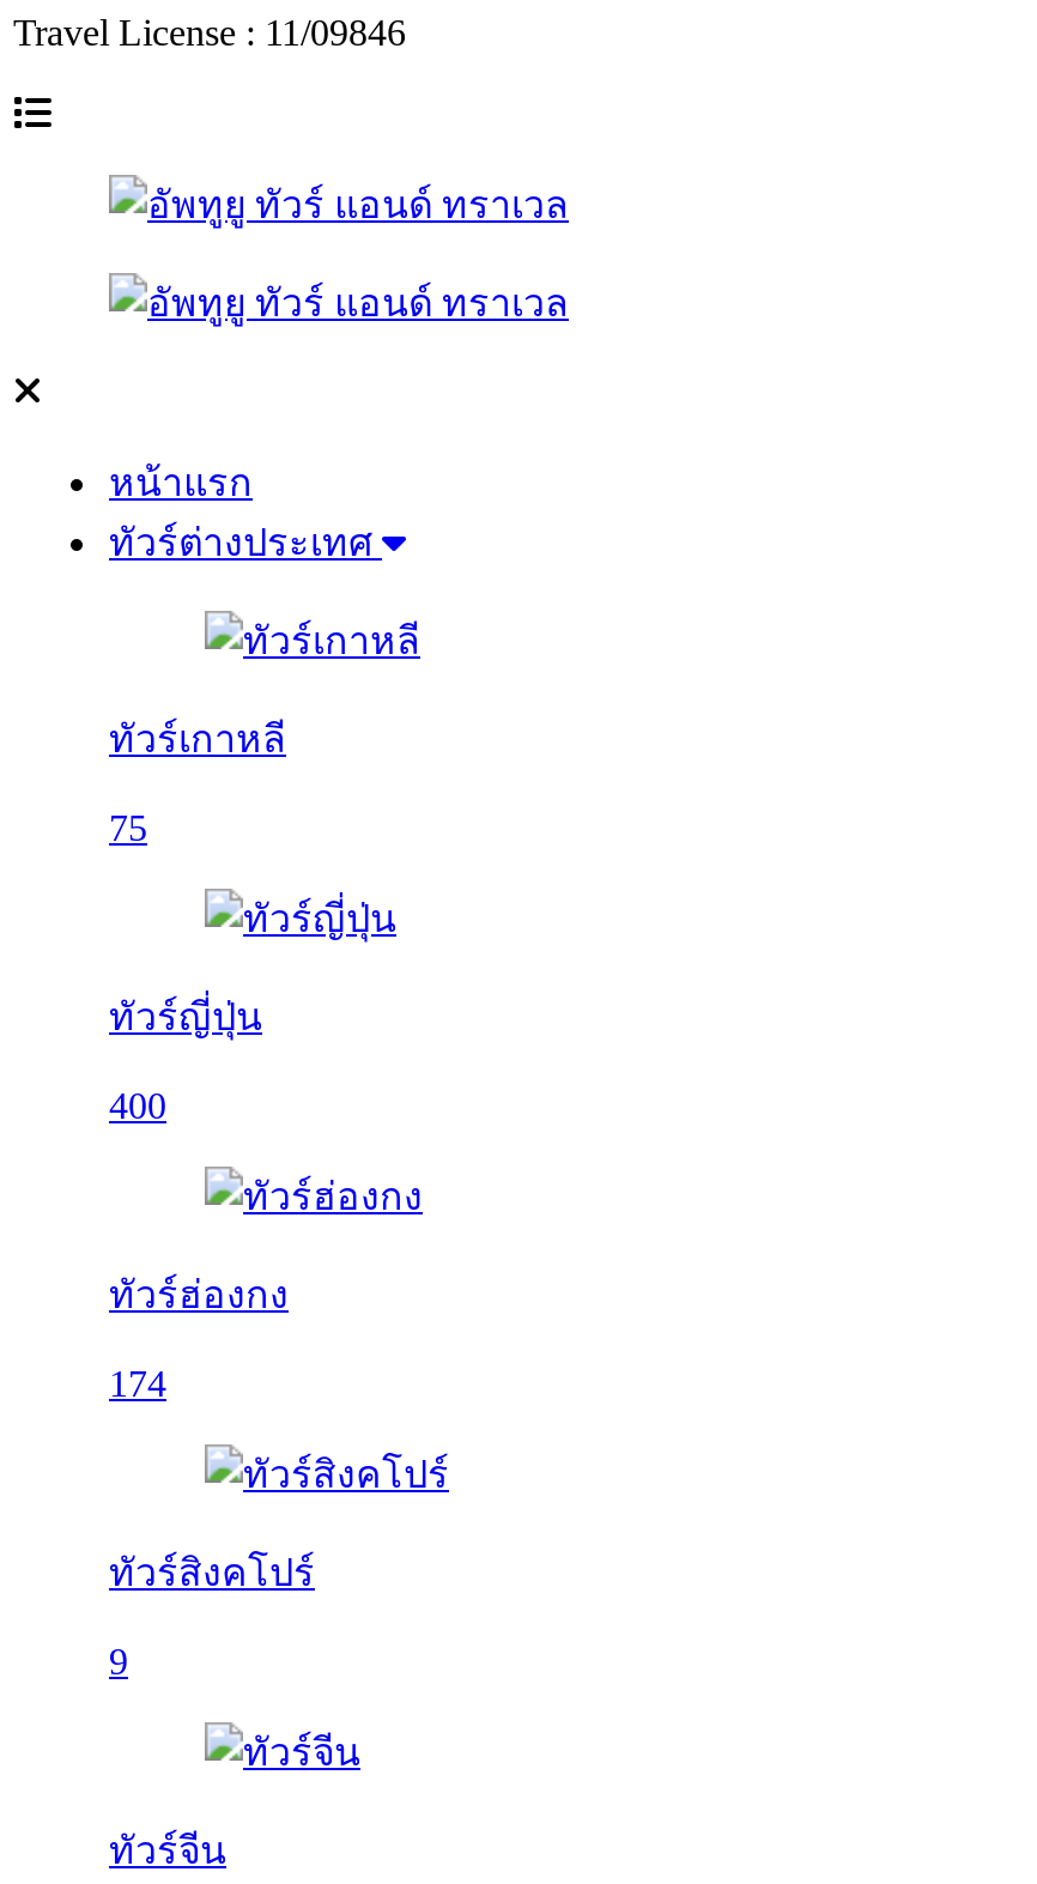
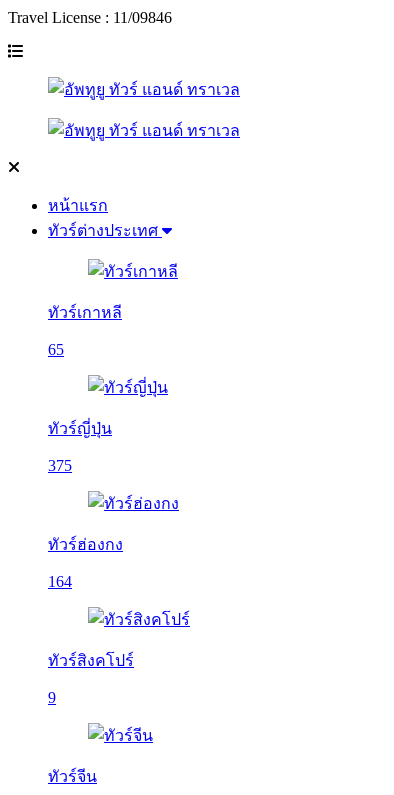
[109,807,147,848] 75 -> [48,341,64,358] 65
[109,1085,166,1126] 400 -> [48,457,72,474] 375
[109,1363,166,1404] 174 -> [48,573,72,590] 164

